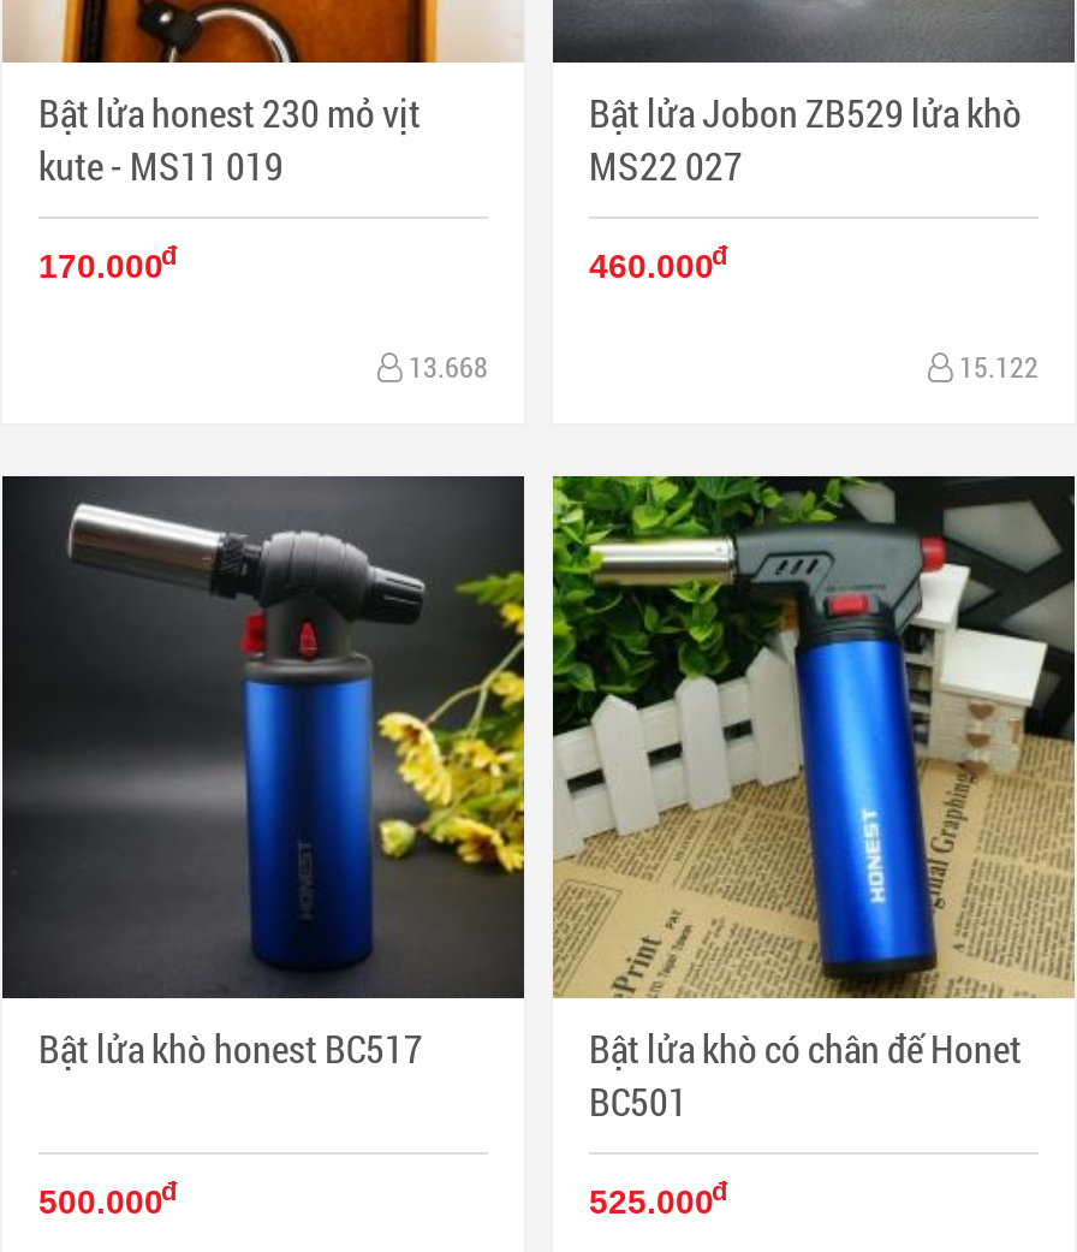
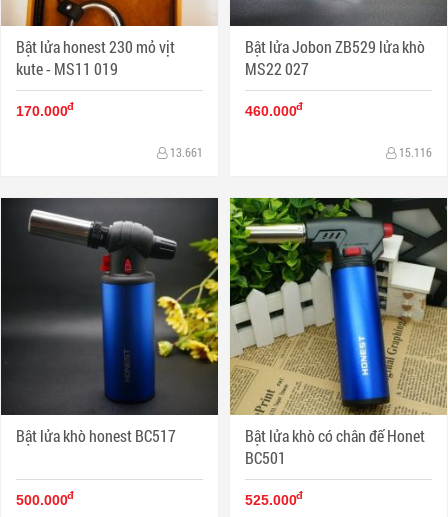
[401,347,488,386] 13.668 -> [167,144,203,160] 13.661
[952,347,1039,386] 15.122 -> [396,144,432,160] 15.116

